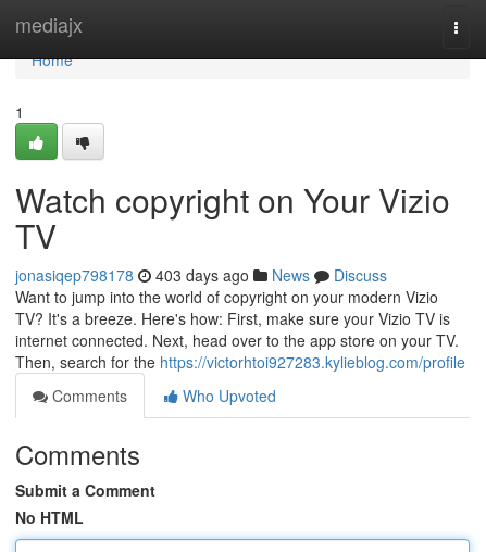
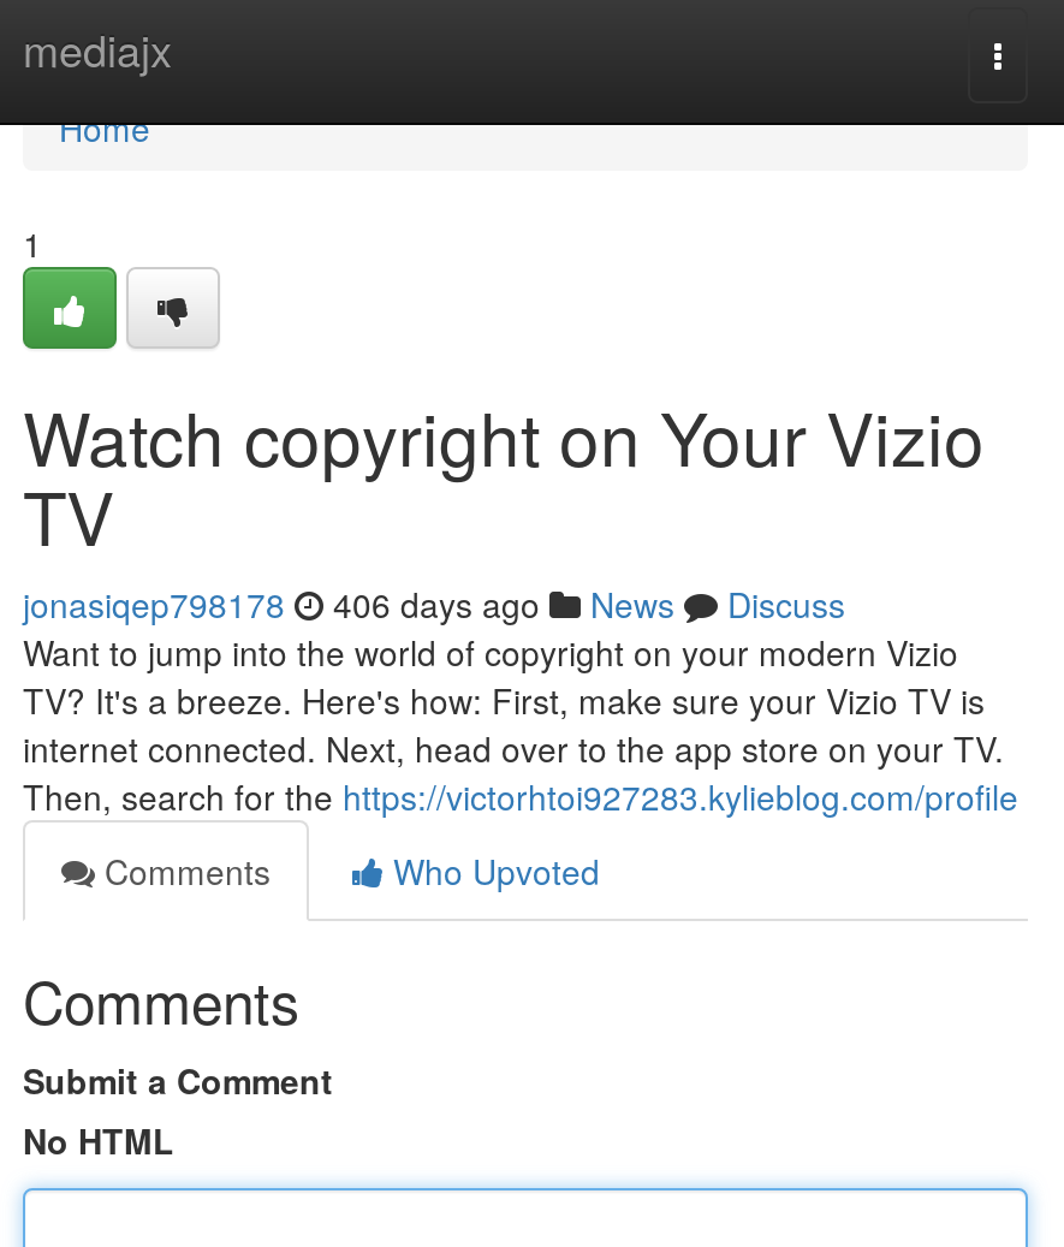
[15,264,387,286] jonasiqep798178 403 days ago News Discuss -> [23,580,845,628] jonasiqep798178 406 days ago News Discuss

